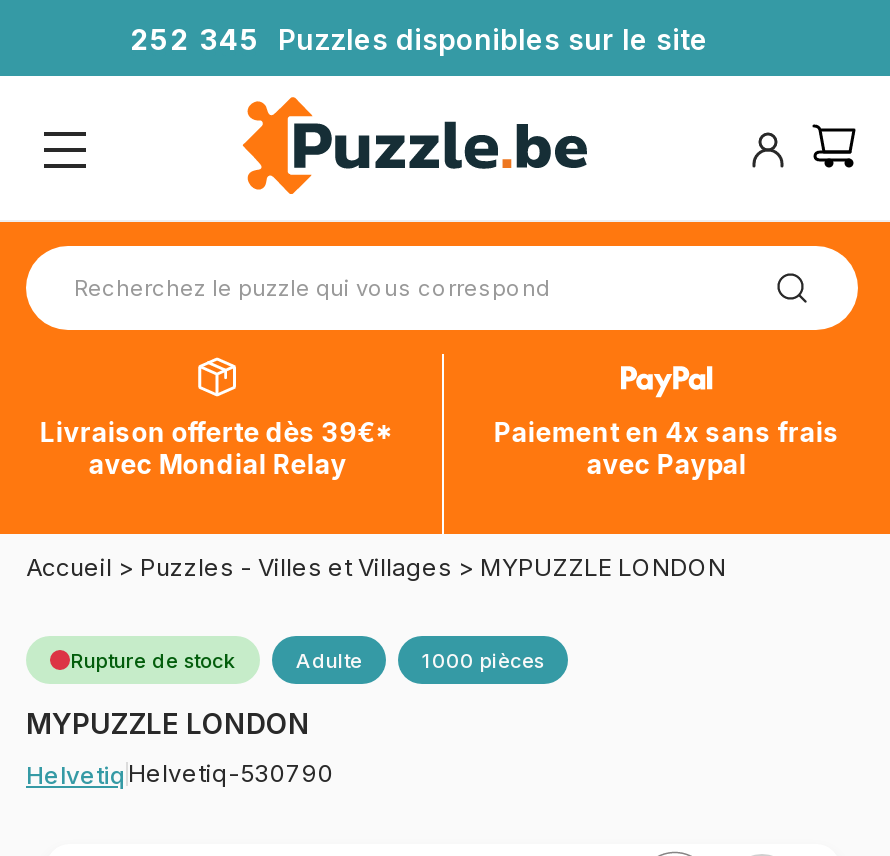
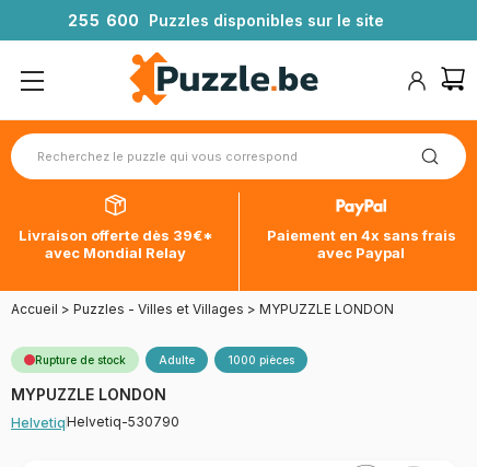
[130,21,708,56] 25 2 345 Puzzles disponibles sur le site -> [68,10,384,30] 25 5 600 Puzzles disponibles sur le site

